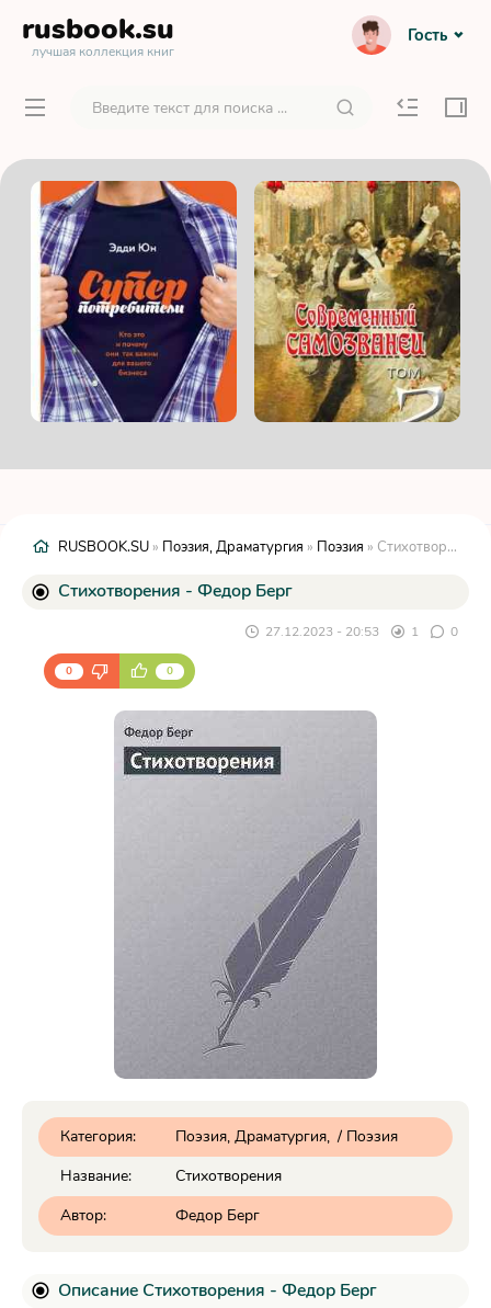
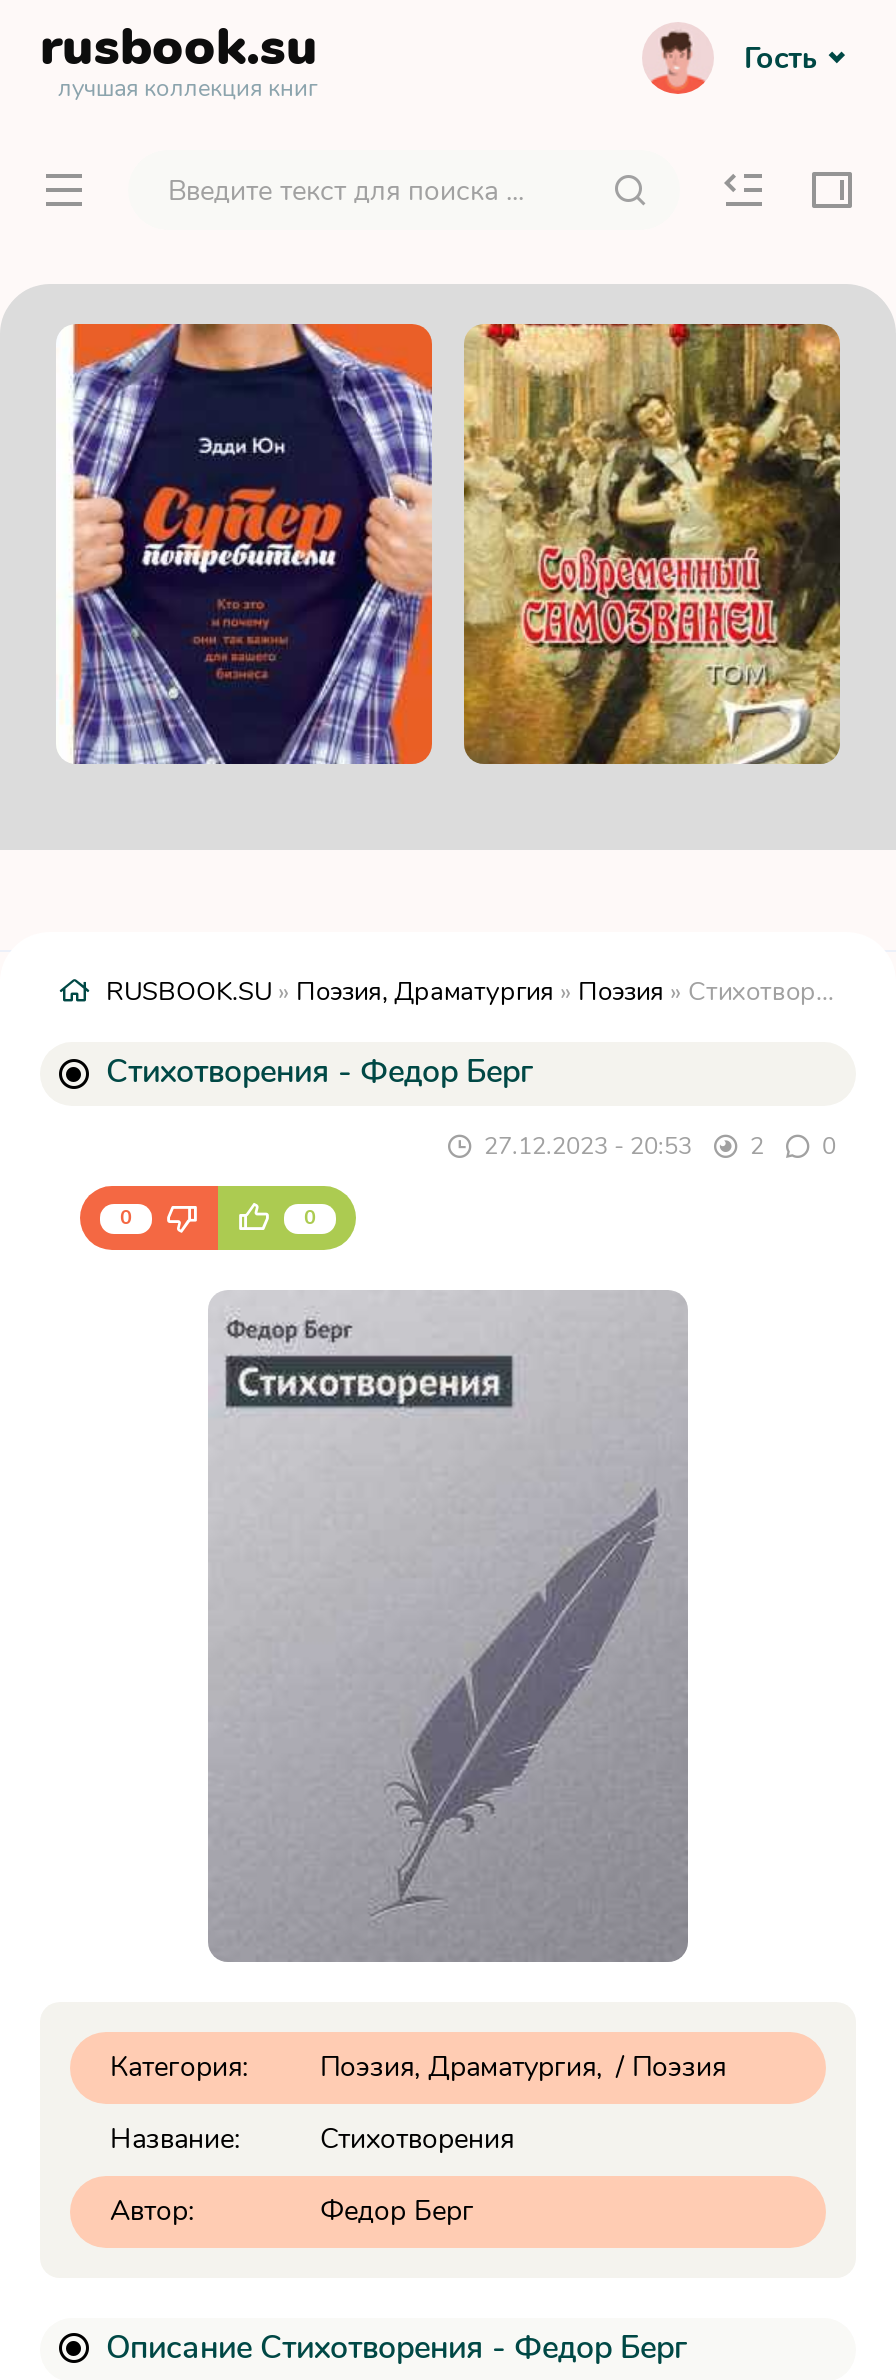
[265,623,458,640] 27.12.2023 - 20:53 1 0 -> [484,1130,836,1162] 27.12.2023 - 20:53 2 0

